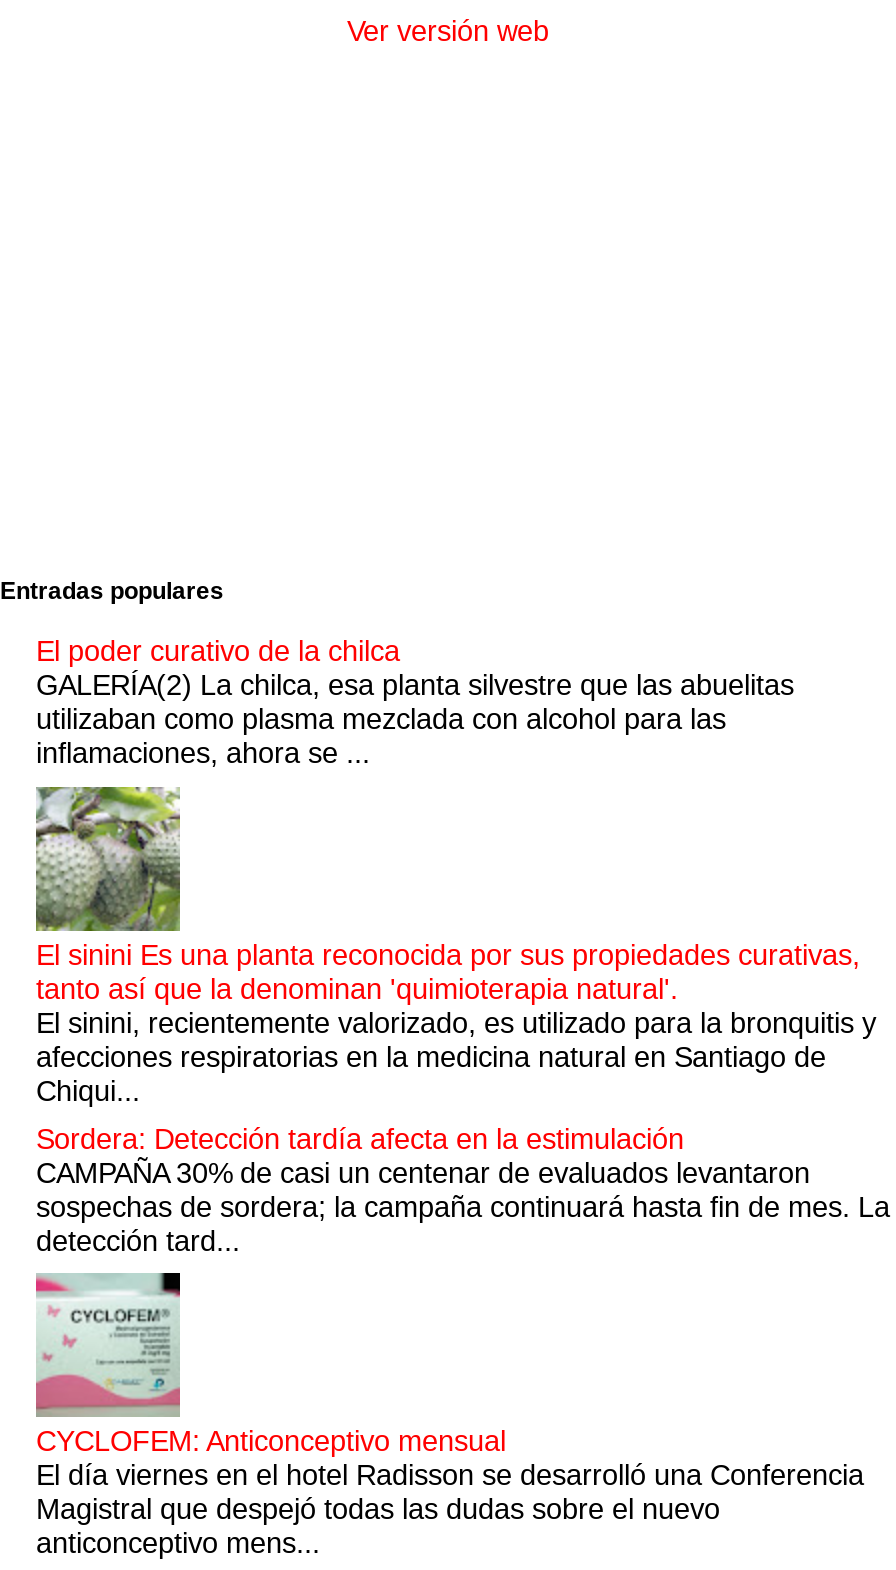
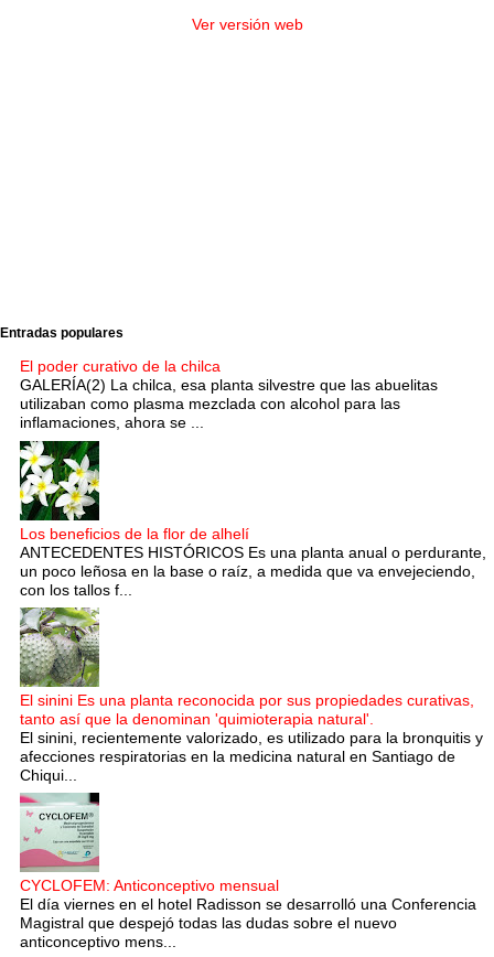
none -> [19,440,486,598] [image] | Los beneficios de la flor de alhelí | ANTECEDENTES HISTÓRICOS Es una planta anual o perdurante, | un poco leñosa en la base o raíz, a medida que va envejeciendo, | con los tallos f...
moved [32,783,876,1106] -> [18,605,483,784]: [image] | El sinini Es una planta reconocida por sus propiedades curativas, | tanto así que la denominan 'quimioterapia natural'. | El sinini, recientemente valorizado, es utilizado para la bronquitis y | afecciones respiratorias en la medicina natural en Santiago de | Chiqui...
[36,1122,890,1256] Sordera: Detección tardía afecta en la estimulación | CAMPAÑA 30% de casi un centenar de evaluados levantaron | sospechas de sordera; la campaña continuará hasta fin de mes. La | detección tard... -> none

